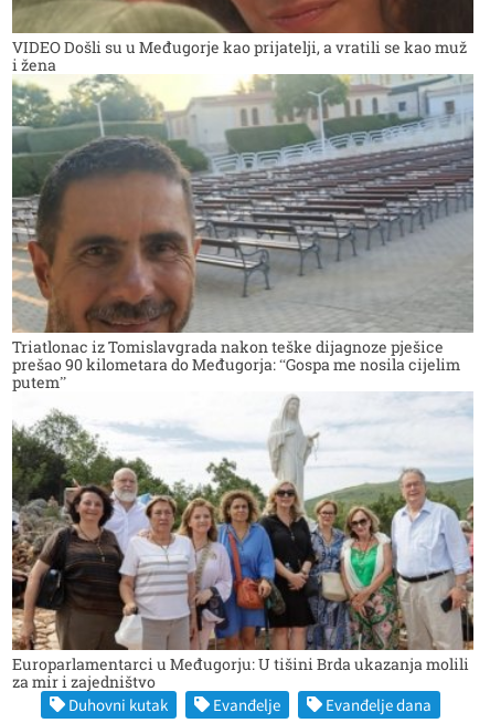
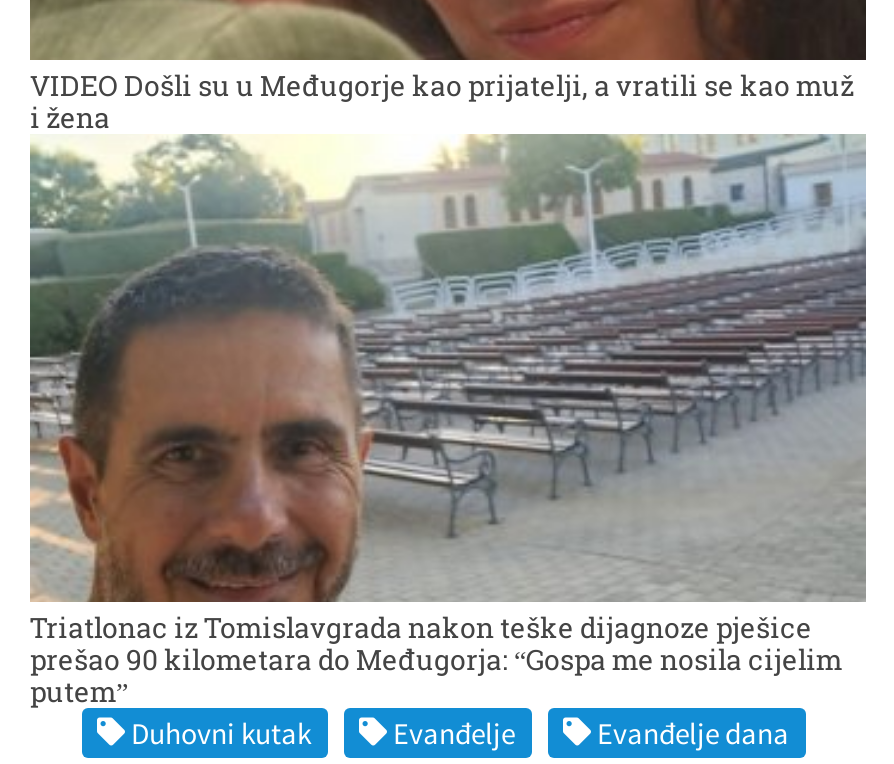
[11,391,475,693] [image] | Europarlamentarci u Međugorju: U tišini Brda ukazanja molili | za mir i zajedništvo -> none

